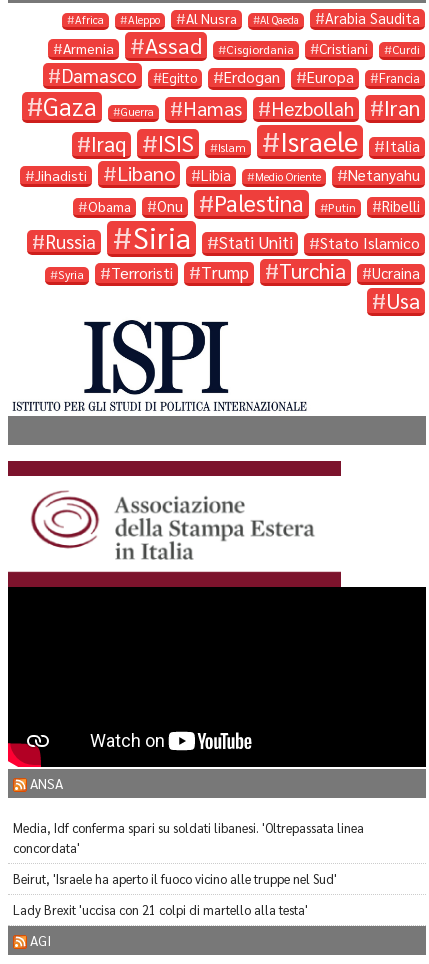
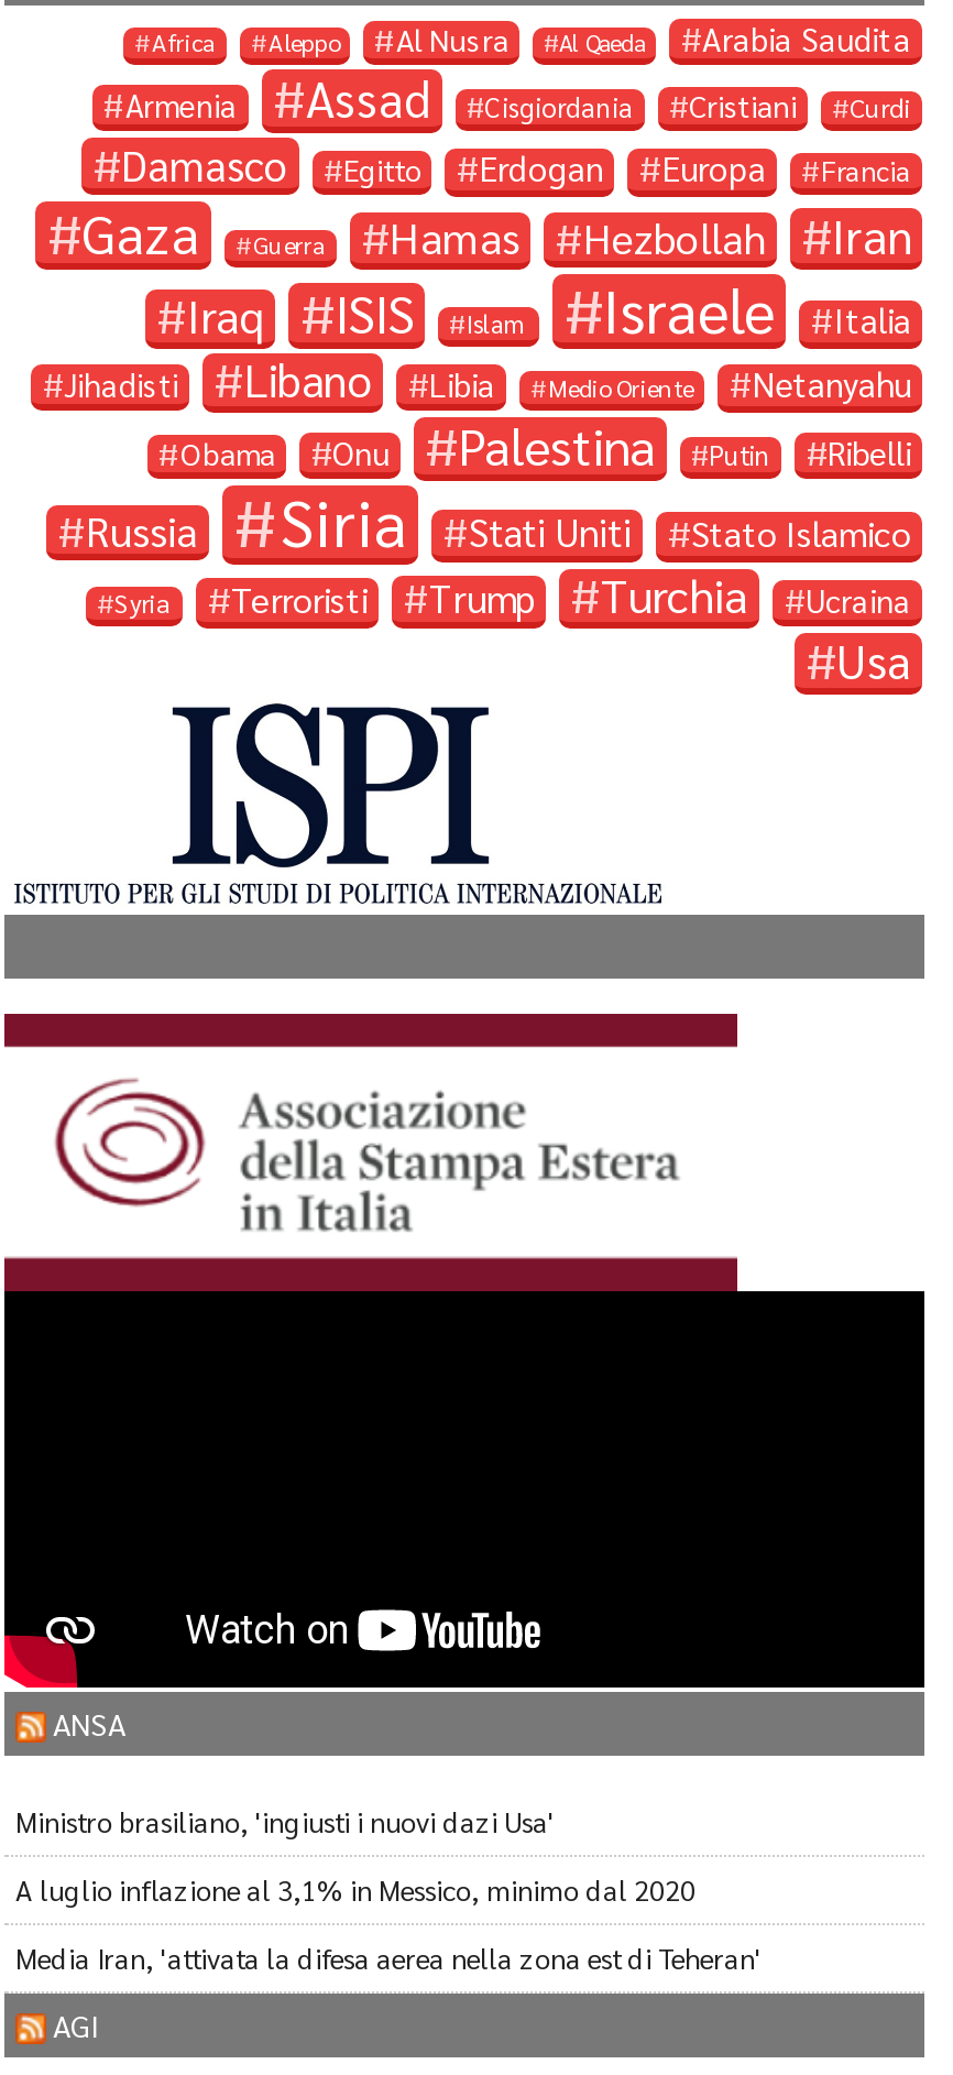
[13,819,364,856] Media, Idf conferma spari su soldati libanesi. 'Oltrepassata linea | concordata' -> [15,1802,555,1839] Ministro brasiliano, 'ingiusti i nuovi dazi Usa'
[13,870,337,887] Beirut, 'Israele ha aperto il fuoco vicino alle truppe nel Sud' -> [15,1870,695,1907] A luglio inflazione al 3,1% in Messico, minimo dal 2020
[13,901,308,918] Lady Brexit 'uccisa con 21 colpi di martello alla testa' -> [15,1938,762,1975] Media Iran, 'attivata la difesa aerea nella zona est di Teheran'

